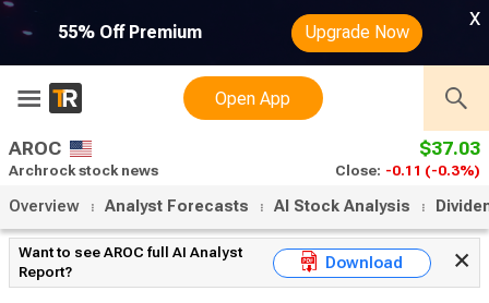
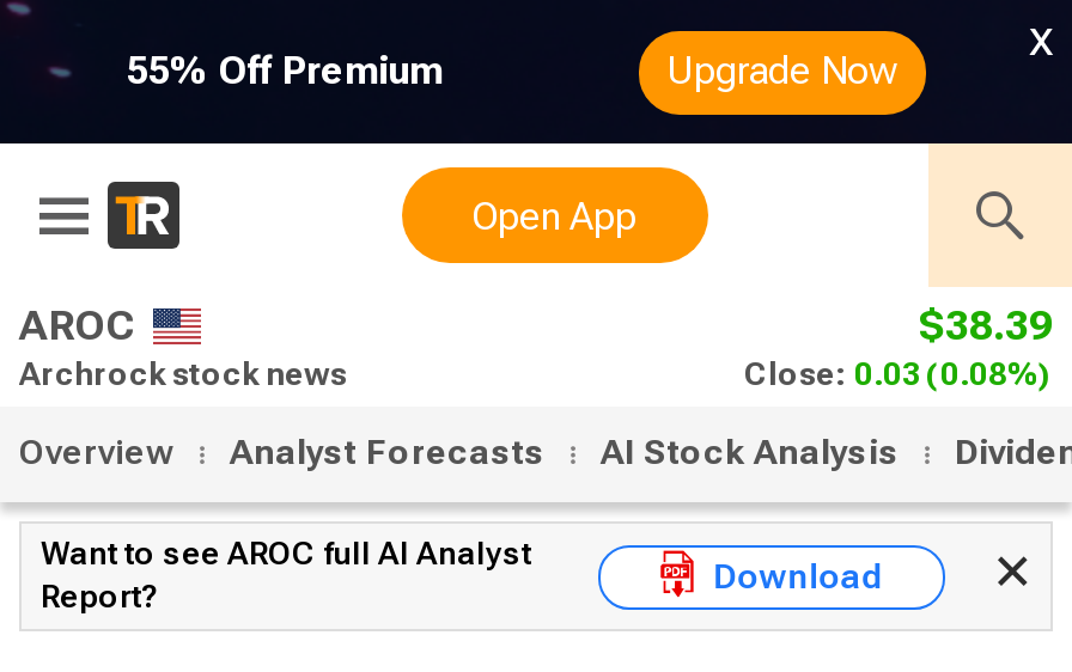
[419,137,480,159] $37.03 -> [919,301,1053,349] $38.39
[335,162,480,179] Close: -0.11 (-0.3%) -> [744,356,1053,392] Close: 0.03 (0.08%)

